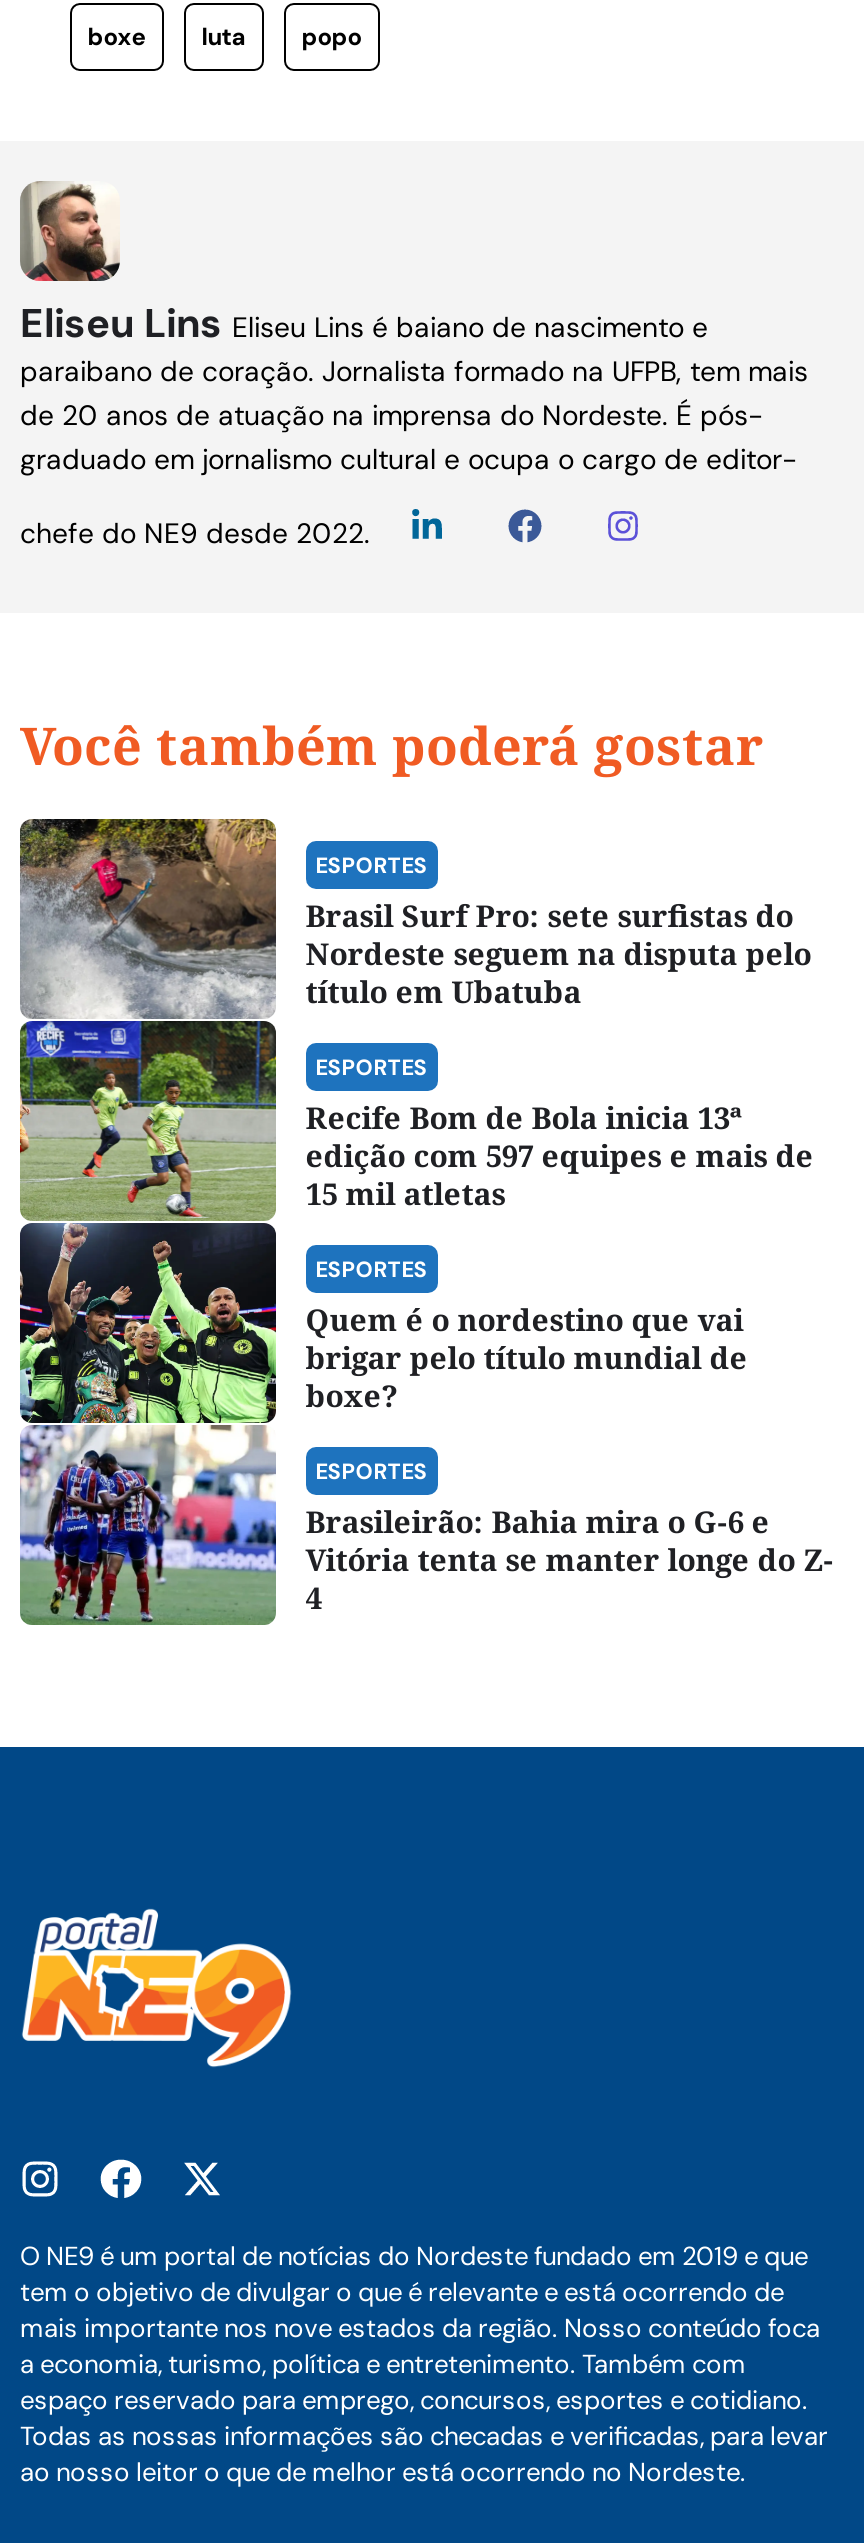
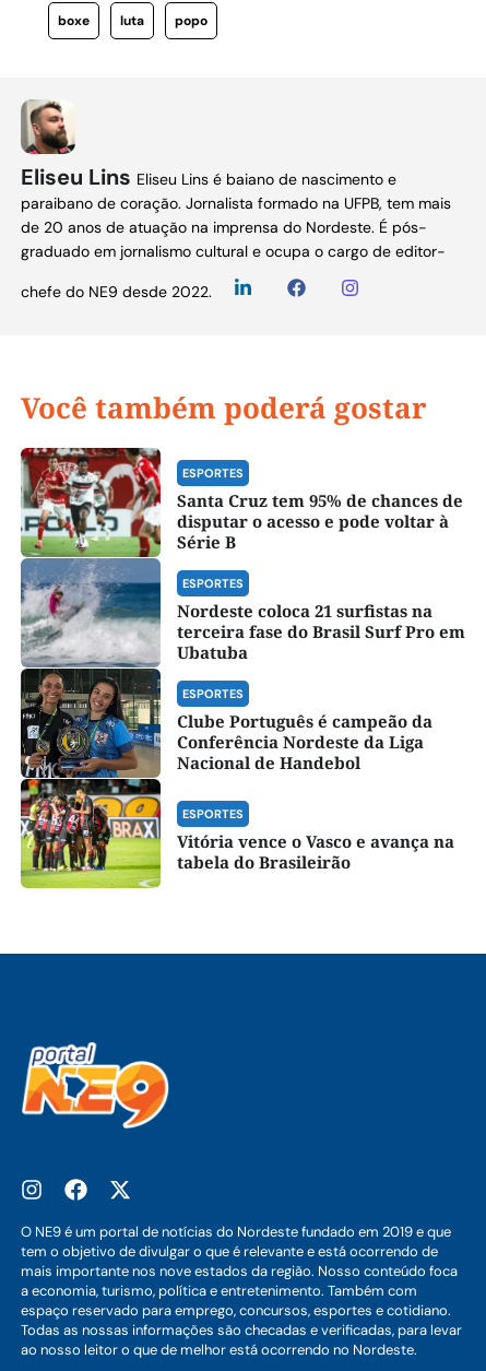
[18,817,812,1625] [image] | Brasil Surf Pro: sete surfistas do | Nordeste seguem na disputa pelo | título em Ubatuba -> [20,447,463,888] [image] | Santa Cruz tem 95% de chances de | disputar o acesso e pode voltar à | Série B
[306,1097,814,1213] Recife Bom de Bola inicia 13ª | edição com 597 equipes e mais de | 15 mil atletas -> [177,600,465,663] Nordeste coloca 21 surfistas na | terceira fase do Brasil Surf Pro em | Ubatuba
[306,1299,748,1415] Quem é o nordestino que vai | brigar pelo título mundial de | boxe? -> [177,710,432,773] Clube Português é campeão da | Conferência Nordeste da Liga | Nacional de Handebol
[306,1501,834,1617] Brasileirão: Bahia mira o G-6 e | Vitória tenta se manter longe do Z- | 4 -> [177,830,454,873] Vitória vence o Vasco e avança na | tabela do Brasileirão

